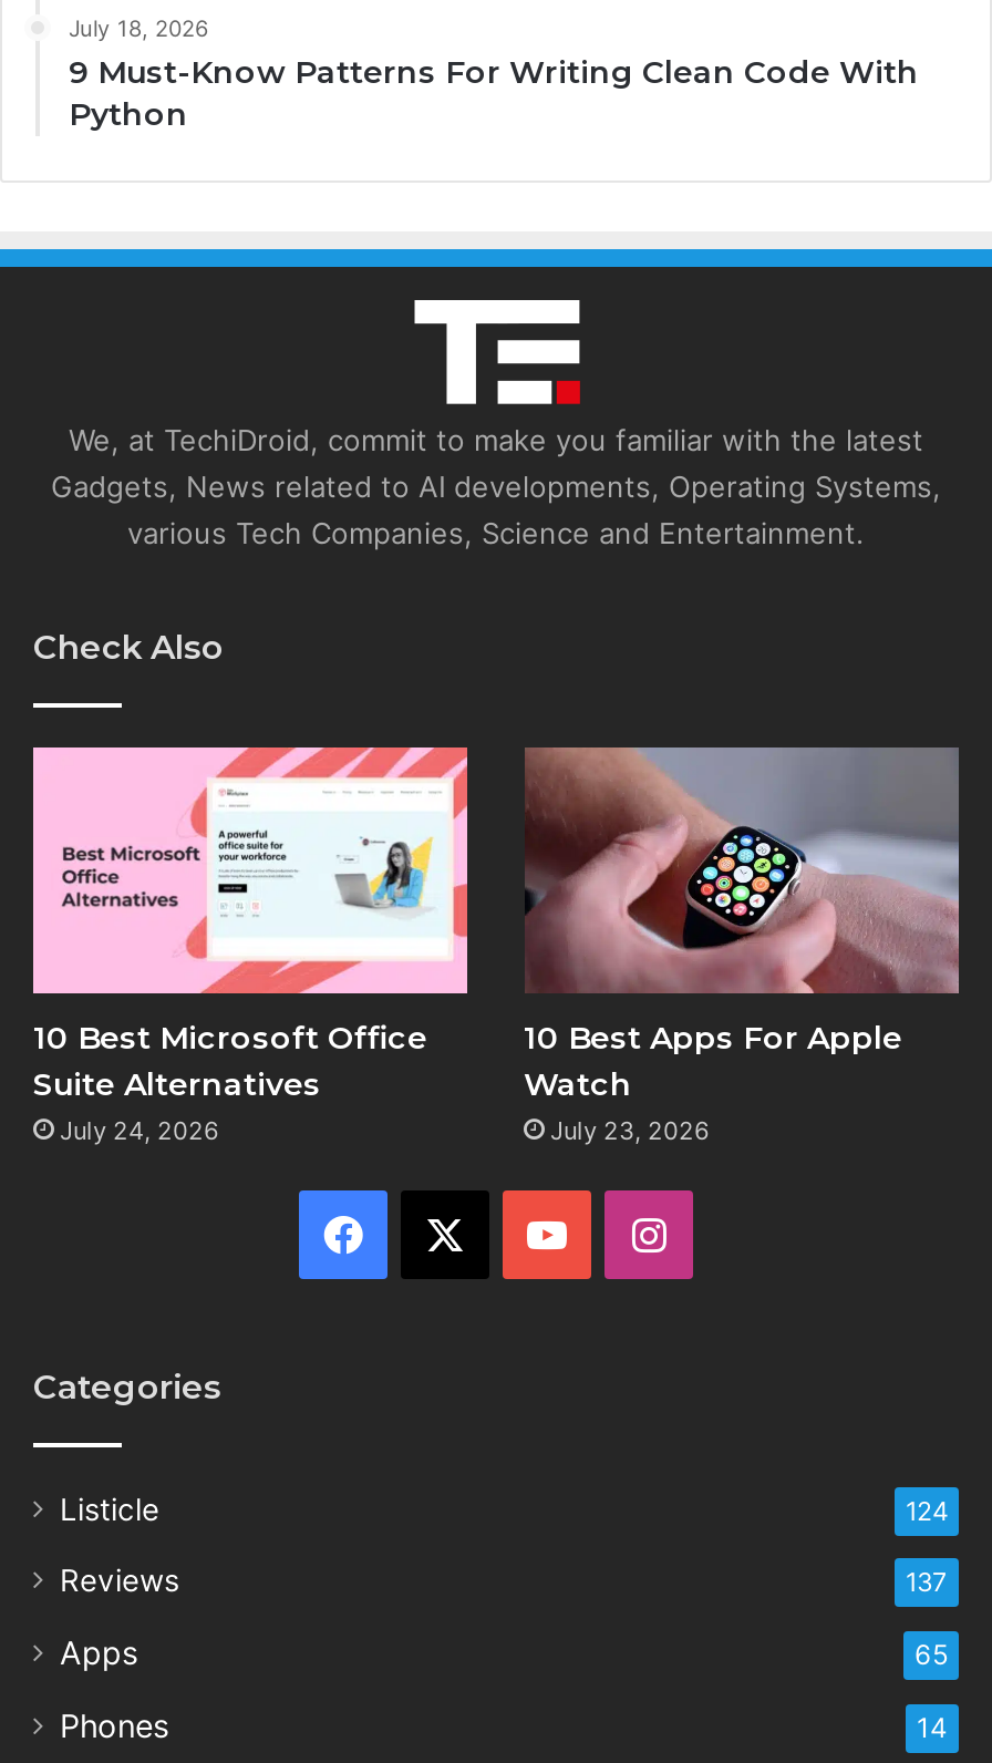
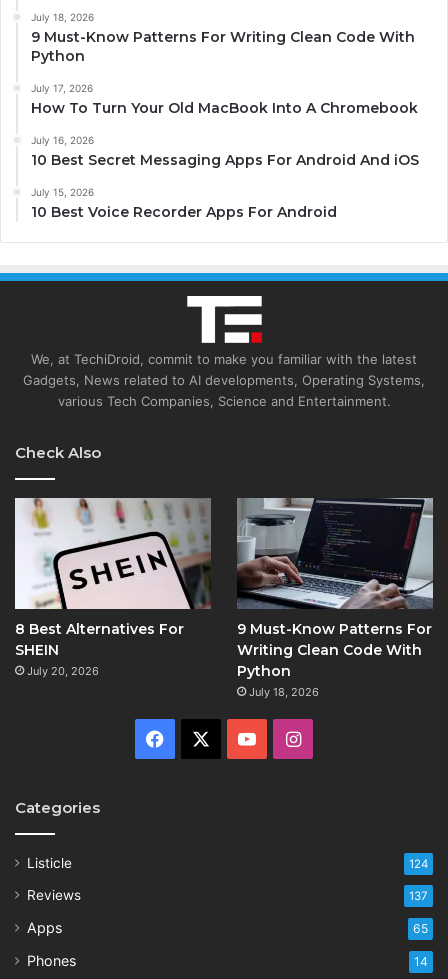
none -> [31,82,419,221] July 17, 2026 | How To Turn Your Old MacBook Into A Chromebook | July 16, 2026 | 10 Best Secret Messaging Apps For Android And iOS | July 15, 2026 | 10 Best Voice Recorder Apps For Android
[33,745,469,1147] [image] | 10 Best Microsoft Office | Suite Alternatives | July 24, 2026 -> [15,498,211,678] [image] | 8 Best Alternatives For | SHEIN | July 20, 2026
[524,745,959,1146] [image] | 10 Best Apps For Apple | Watch | July 23, 2026 -> [236,498,433,699] [image] | 9 Must-Know Patterns For | Writing Clean Code With | Python | July 18, 2026

